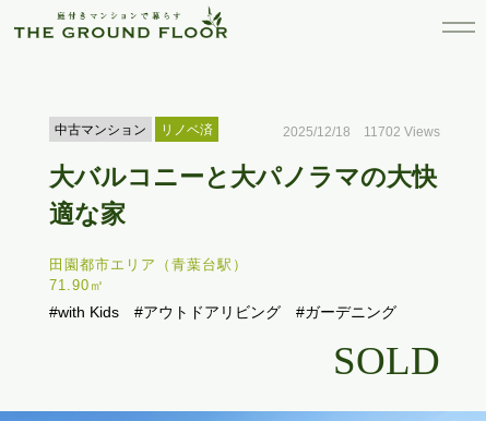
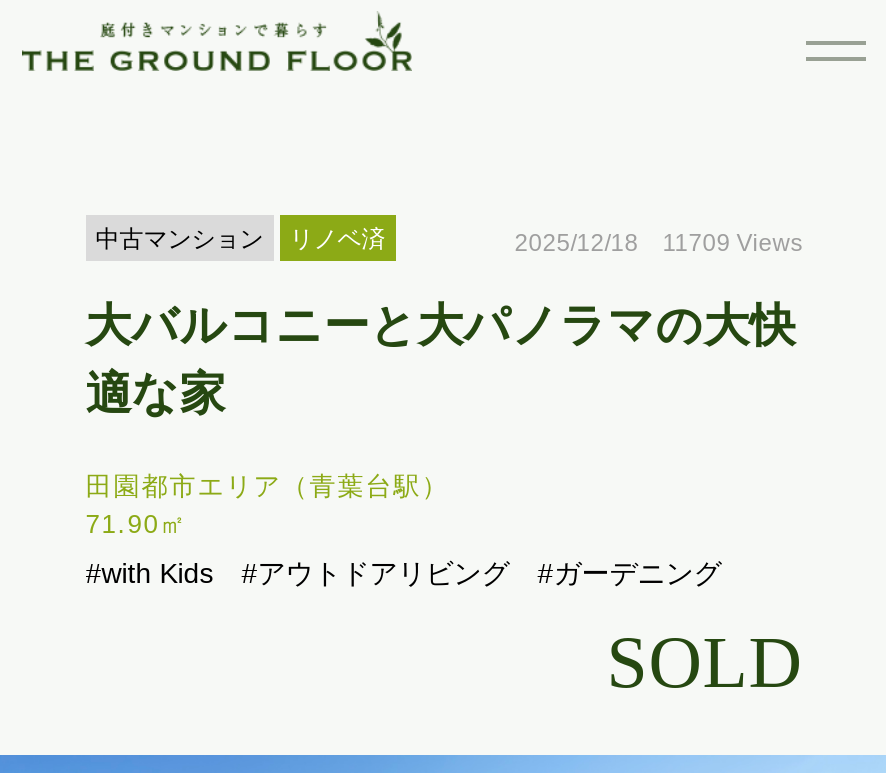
[283,124,440,140] 2025/12/18 11702 Views -> [514,229,802,257] 2025/12/18 11709 Views

